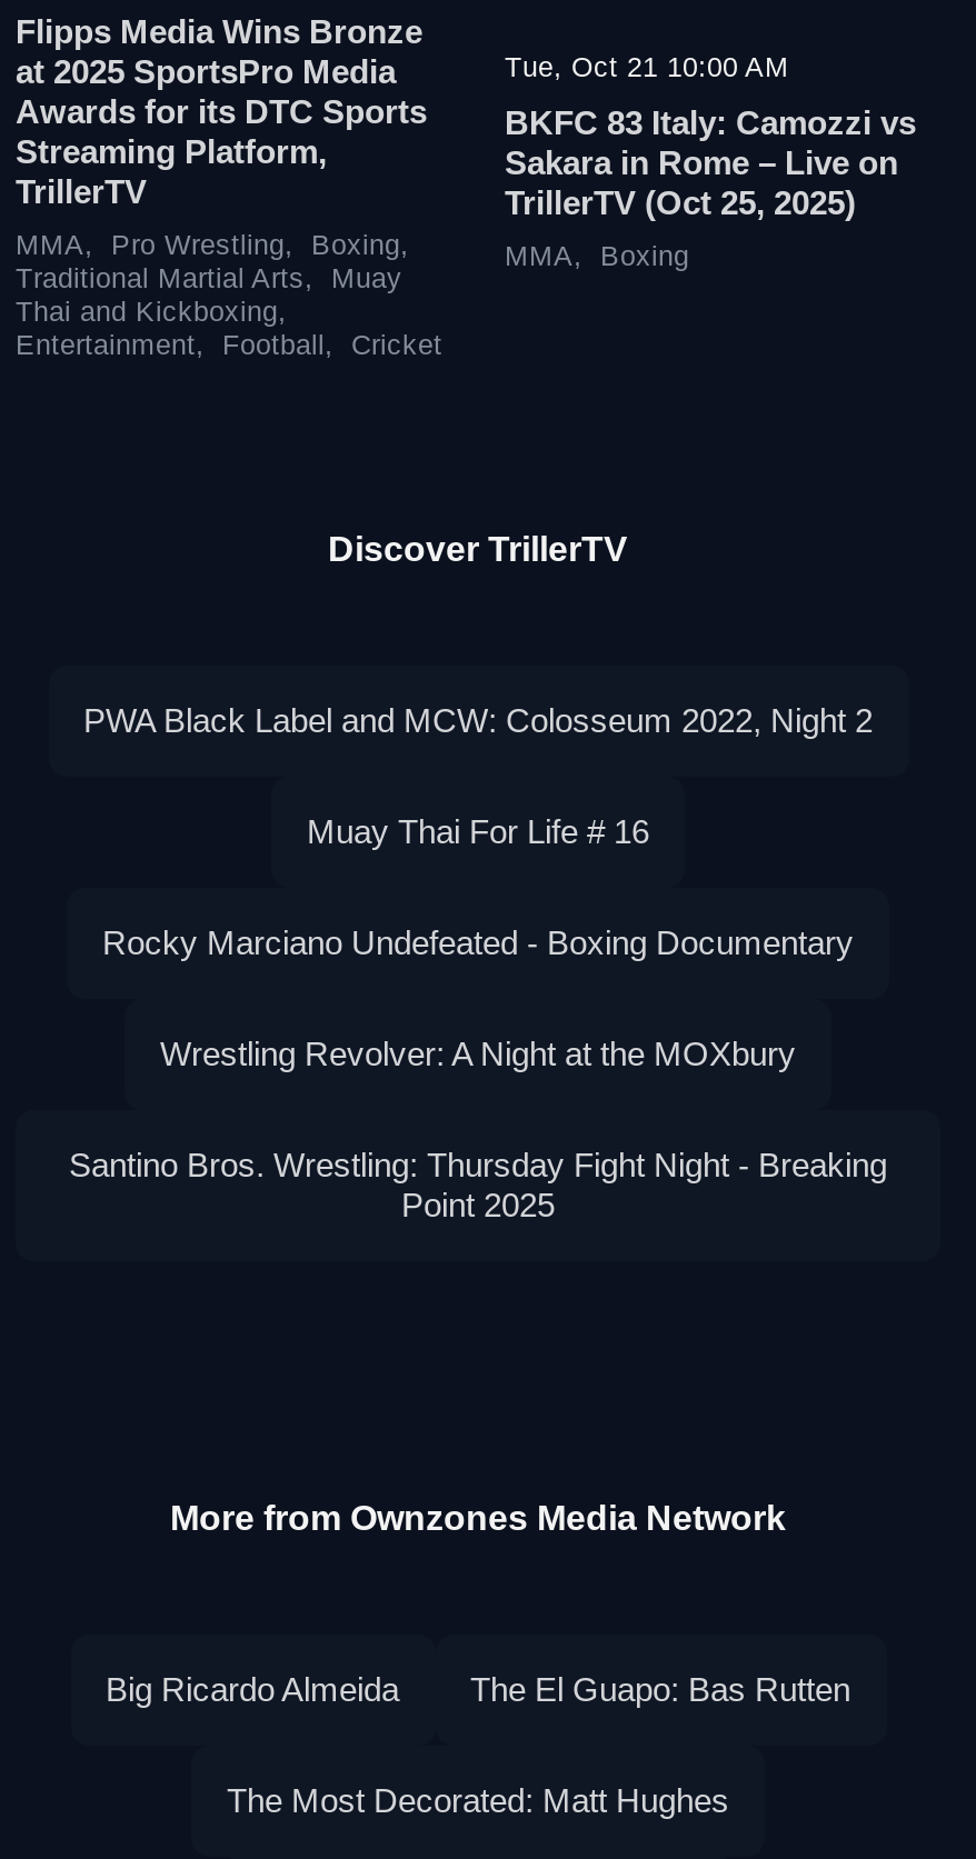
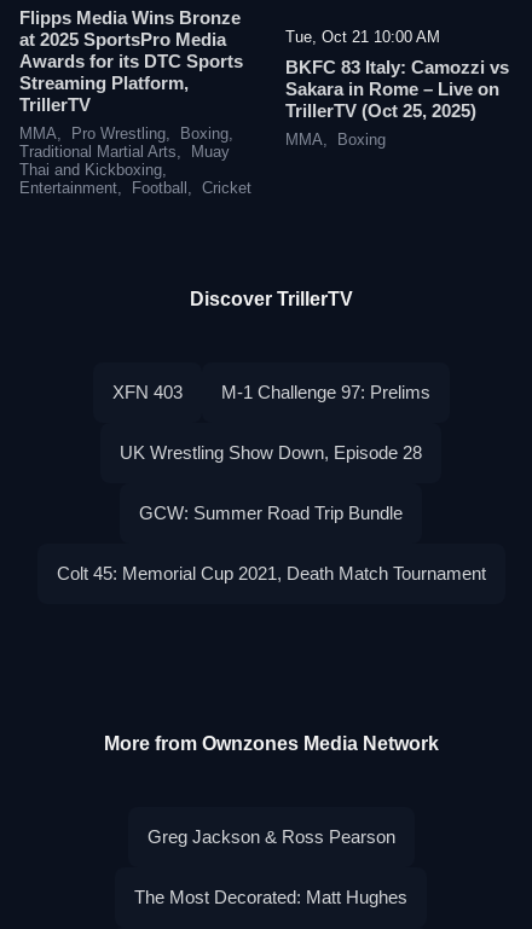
[69,702,887,1225] PWA Black Label and MCW: Colosseum 2022, Night 2 | Muay Thai For Life # 16 | Rocky Marciano Undefeated - Boxing Documentary | Wrestling Revolver: A Night at the MOXbury | Santino Bros. Wrestling: Thursday Fight Night - Breaking | Point 2025 -> [56,382,485,584] XFN 403 | M-1 Challenge 97: Prelims | UK Wrestling Show Down, Episode 28 | GCW: Summer Road Trip Bundle | Colt 45: Memorial Cup 2021, Death Match Tournament
[106,1671,850,1709] Big Ricardo Almeida | The El Guapo: Bas Rutten -> [147,827,395,847] Greg Jackson & Ross Pearson

